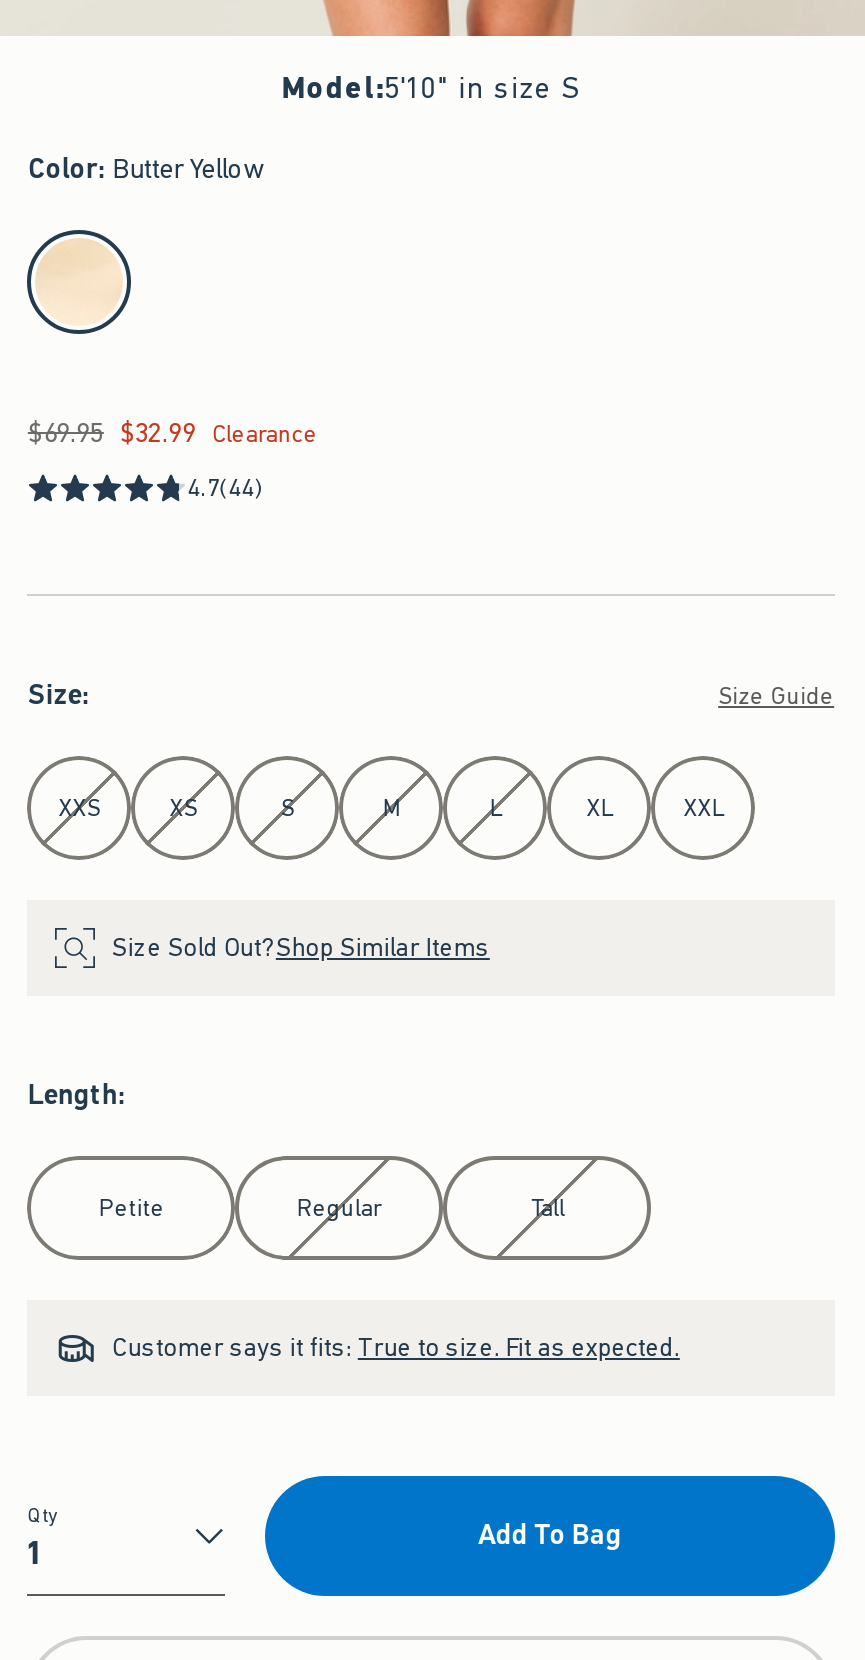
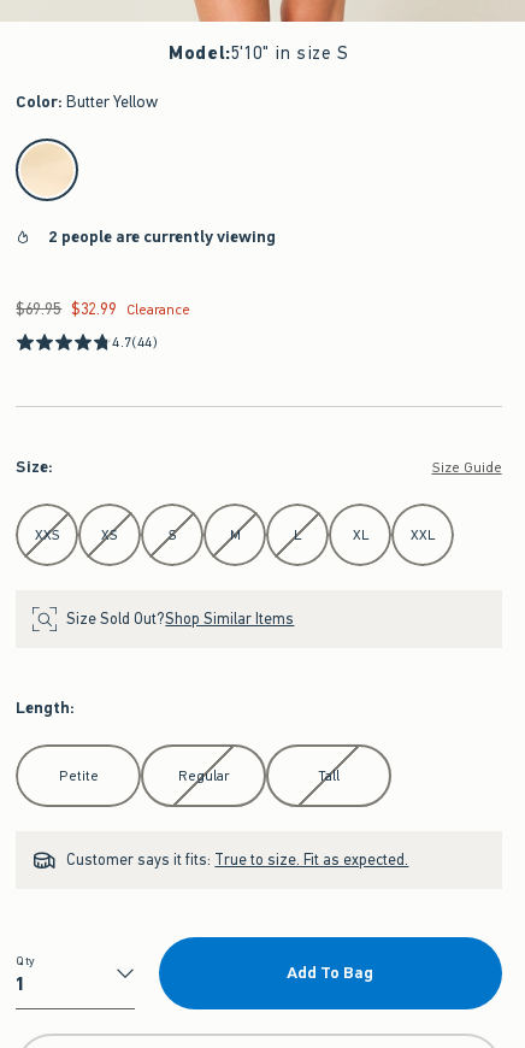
none -> [49,225,276,248] 2 people are currently viewing

